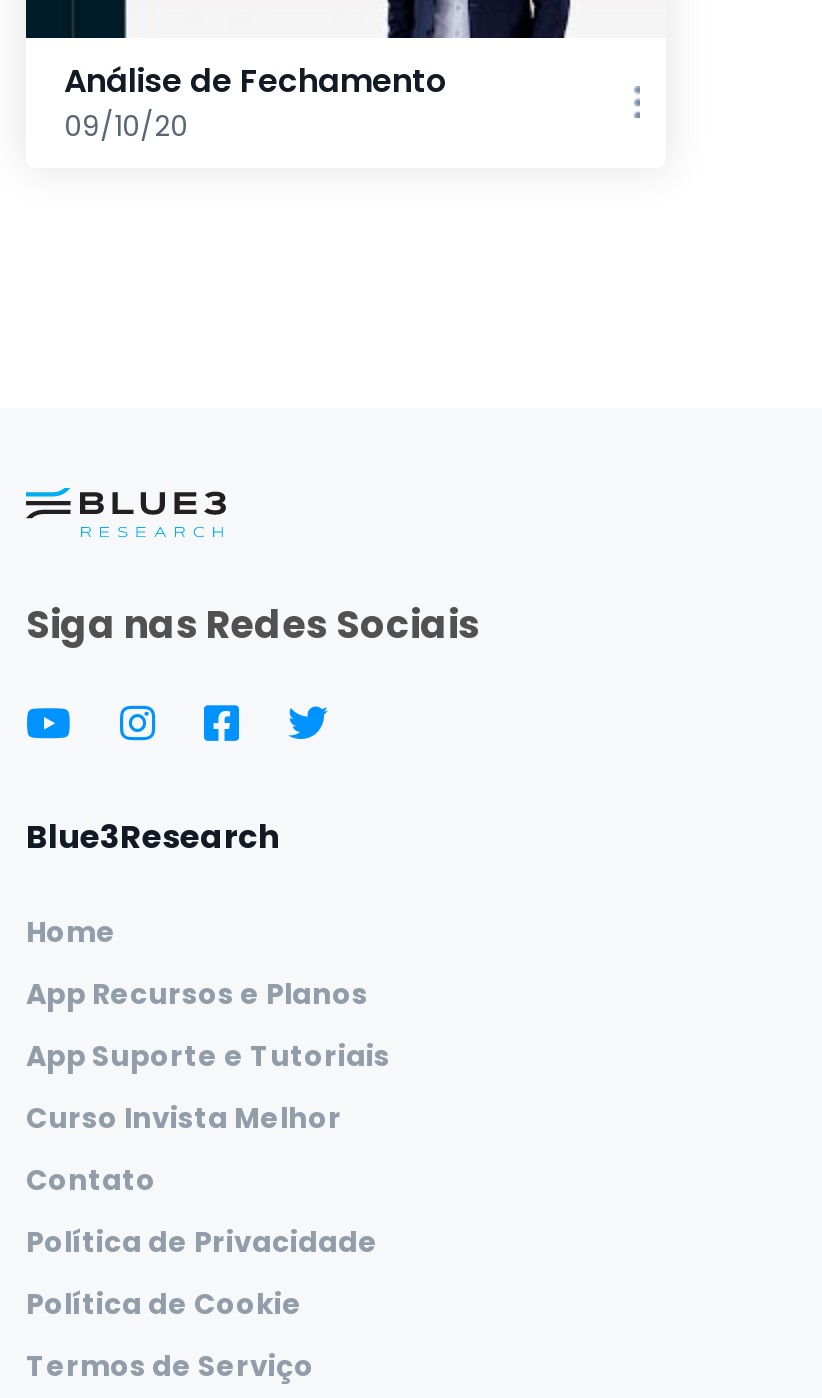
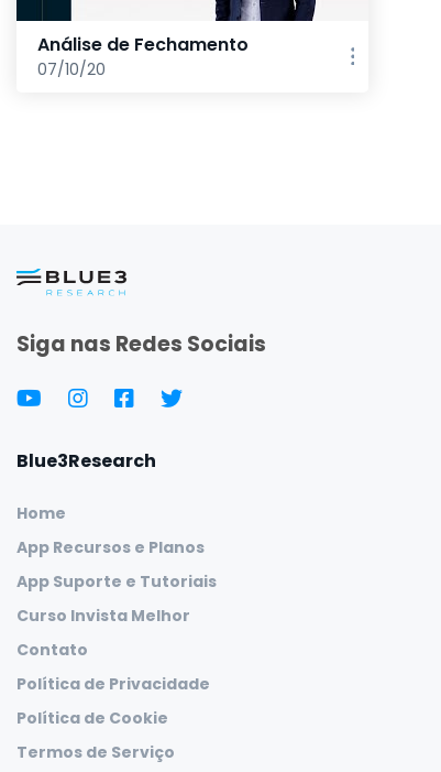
[64,106,188,146] 09/10/20 -> [37,58,106,80] 07/10/20

